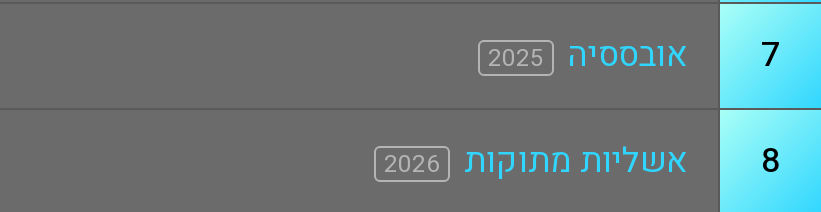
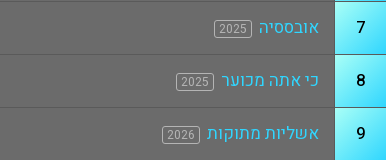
none -> [181,68,365,146] כי אתה מכוער | 2025 | 9

